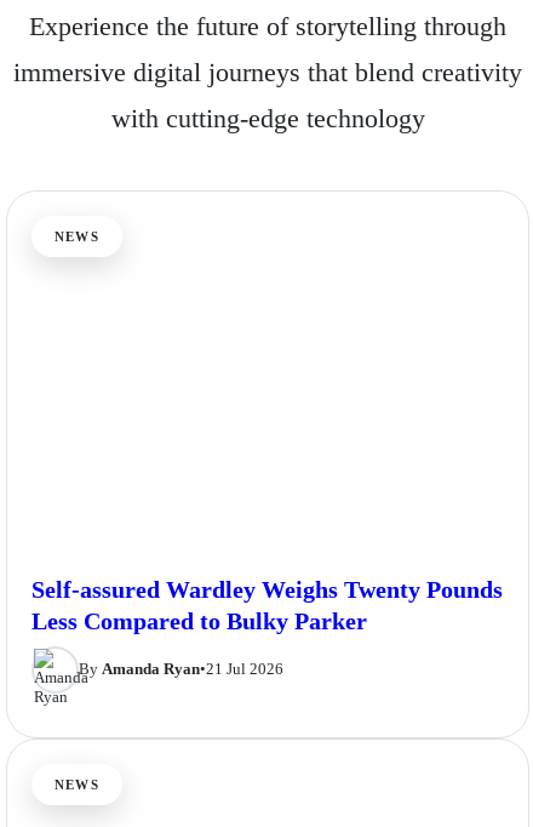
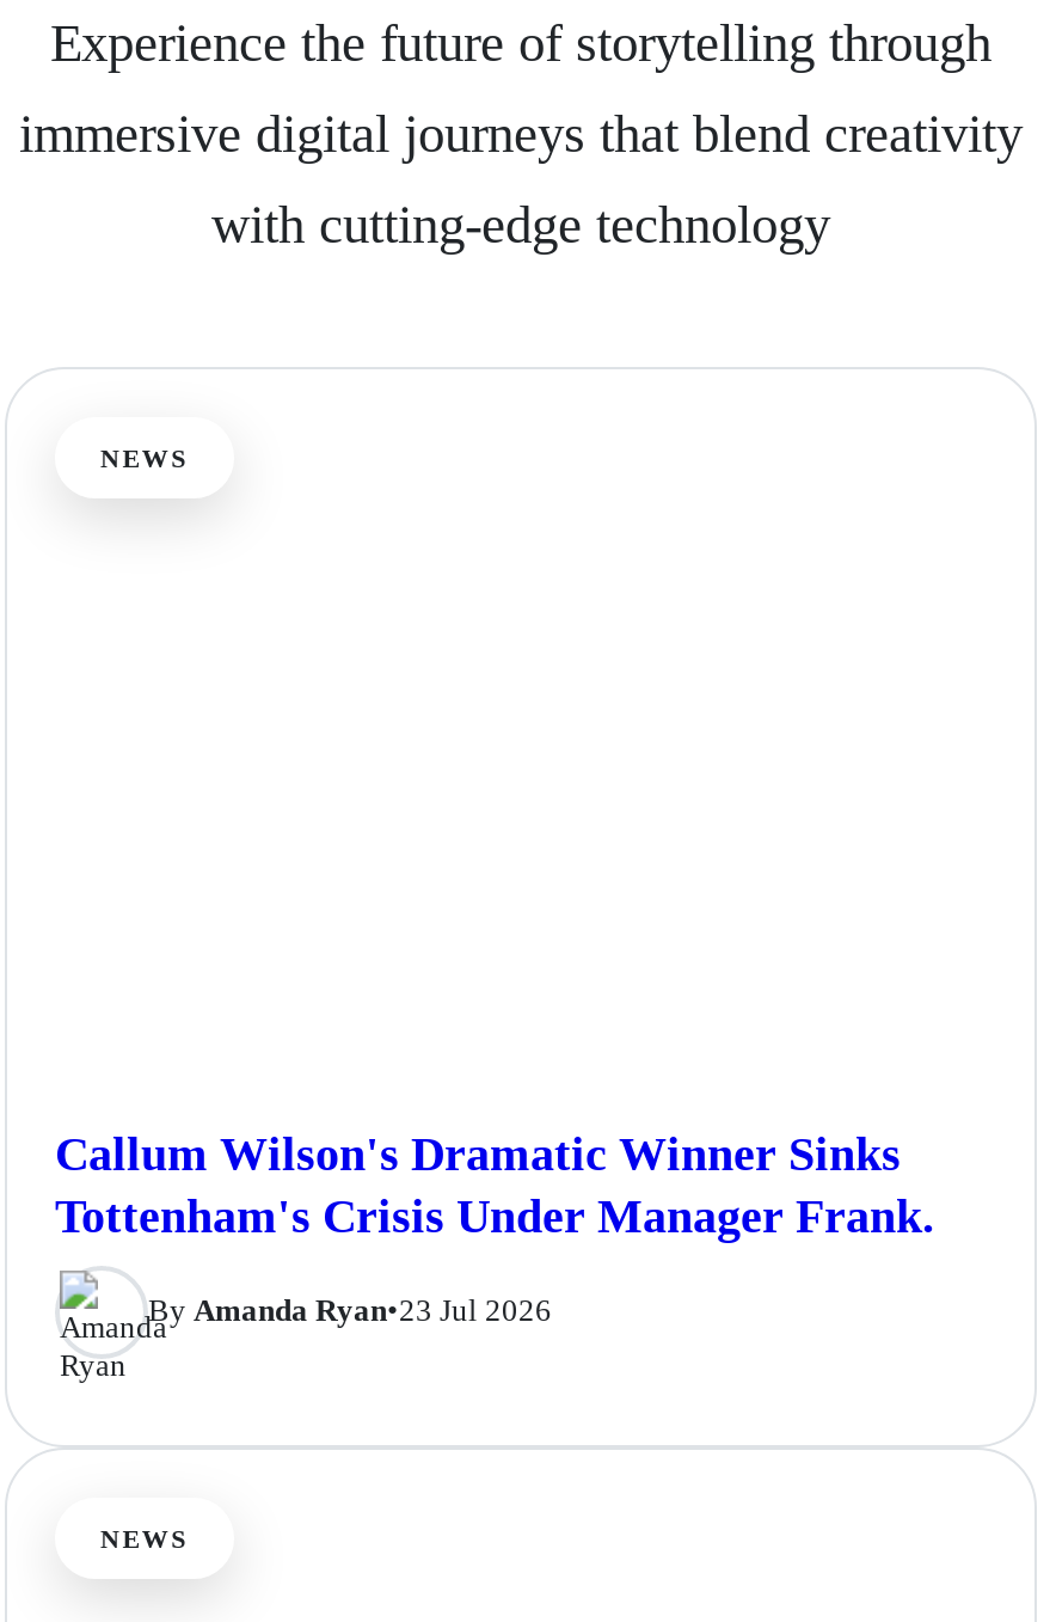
[31,576,503,634] Self-assured Wardley Weighs Twenty Pounds | Less Compared to Bulky Parker -> [55,1127,934,1242] Callum Wilson's Dramatic Winner Sinks | Tottenham's Crisis Under Manager Frank.
[79,660,283,678] By Amanda Ryan•21 Jul 2026 -> [148,1293,552,1329] By Amanda Ryan•23 Jul 2026

